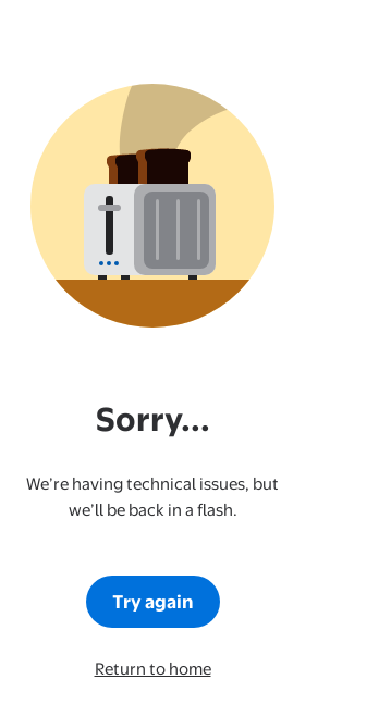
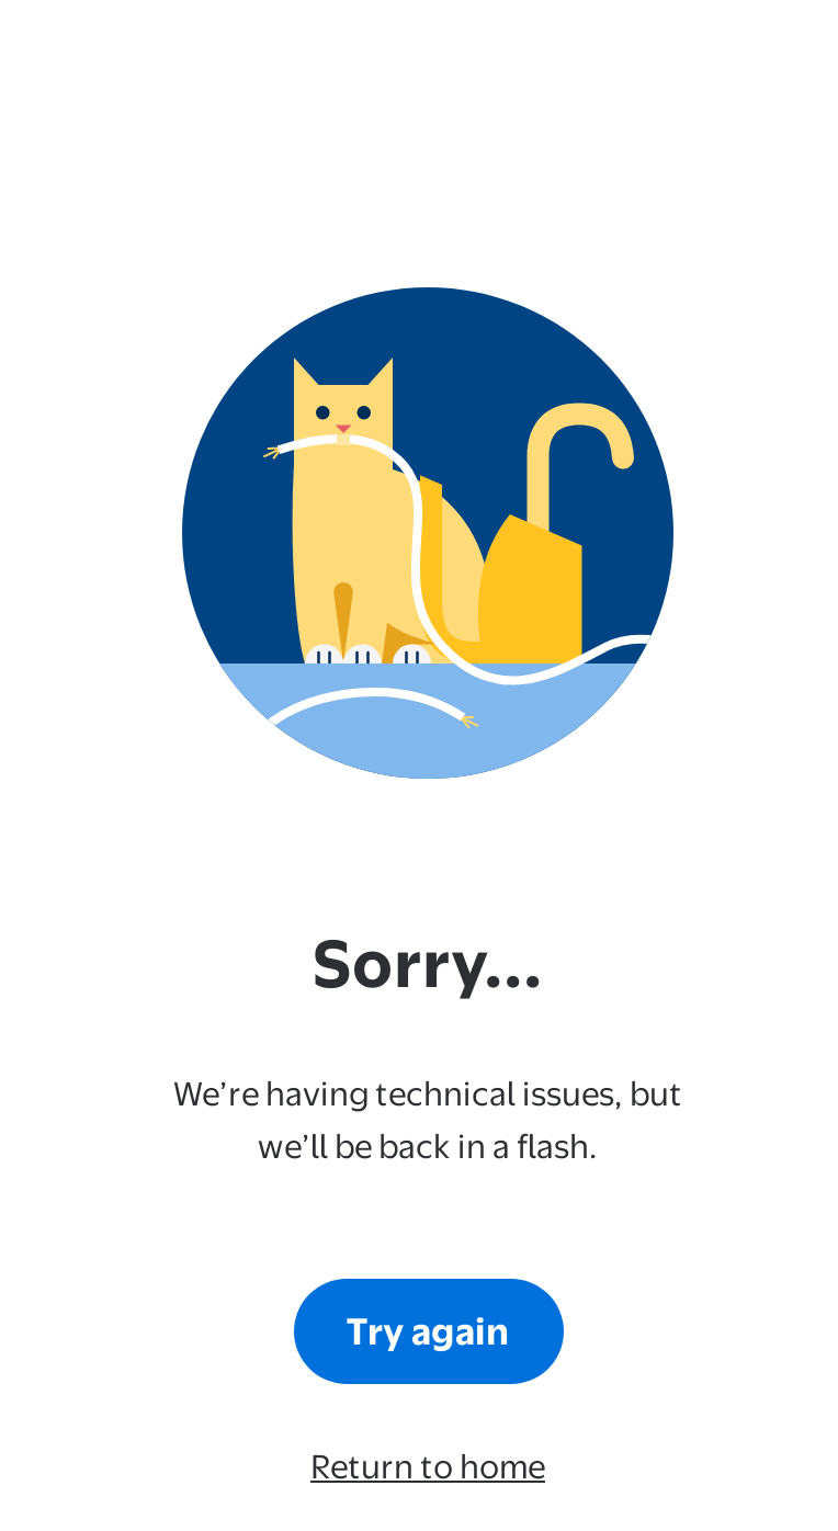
[30,84,274,329] [image] -> [180,285,676,781] [image]

